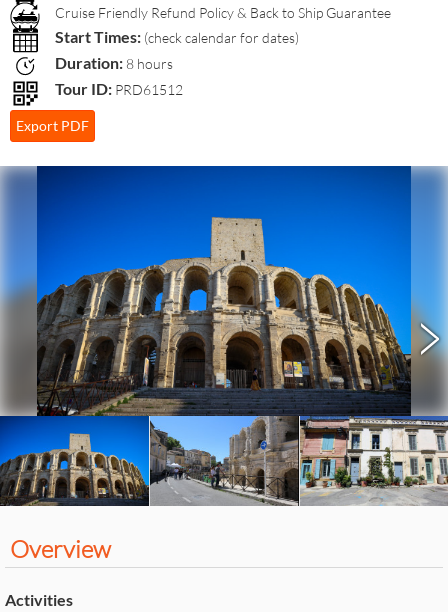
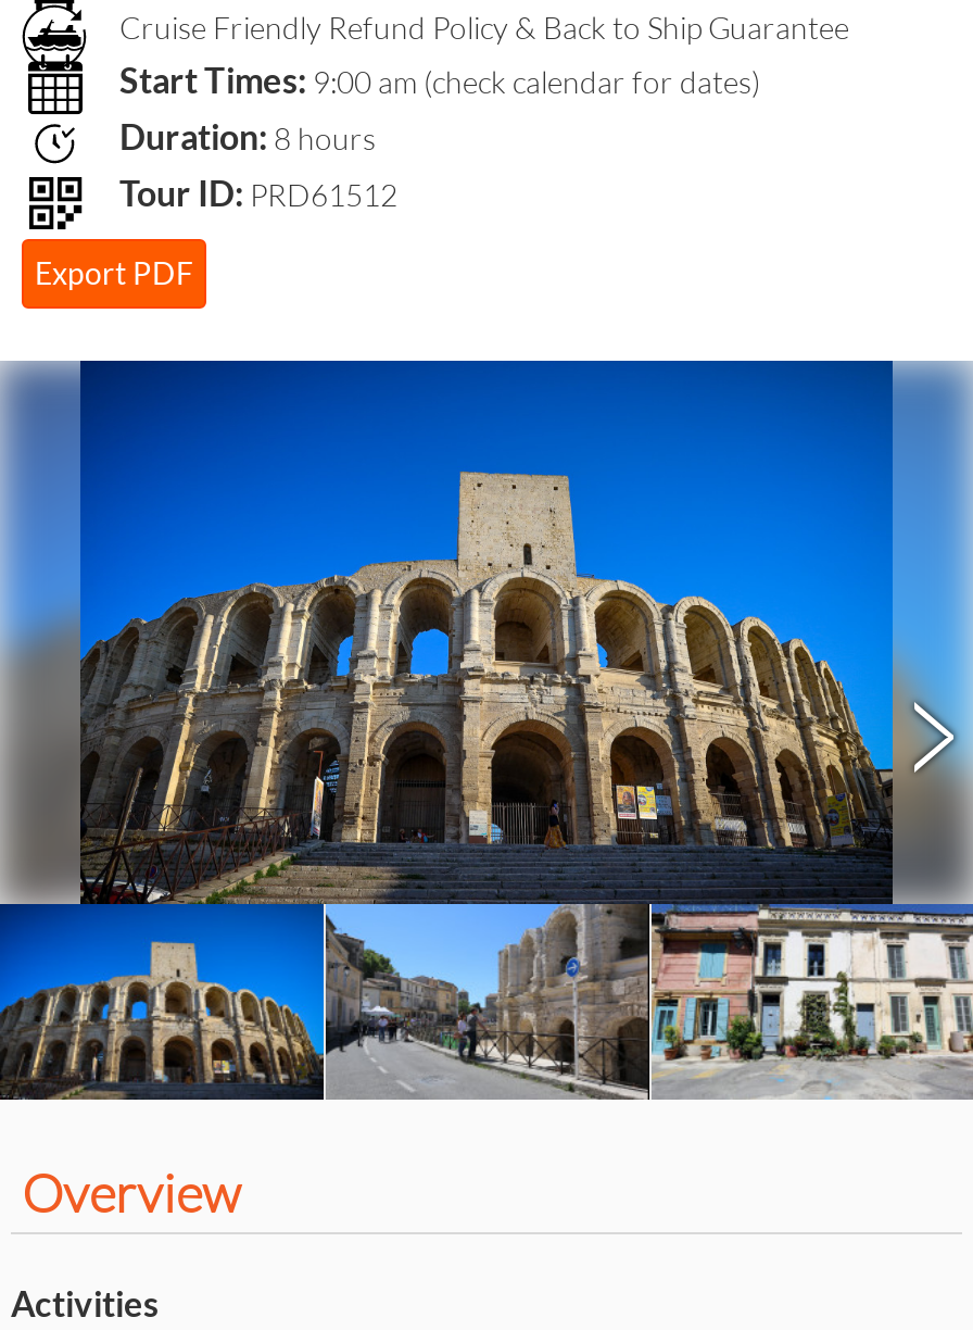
[55,27,299,46] Start Times: (check calendar for dates) -> [119,59,760,100] Start Times: 9:00 am (check calendar for dates)

